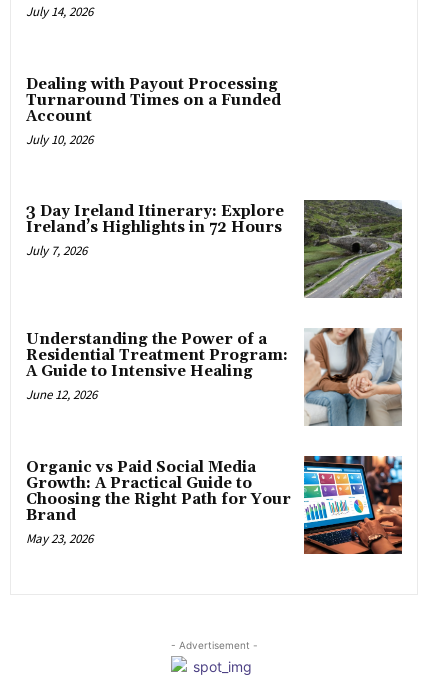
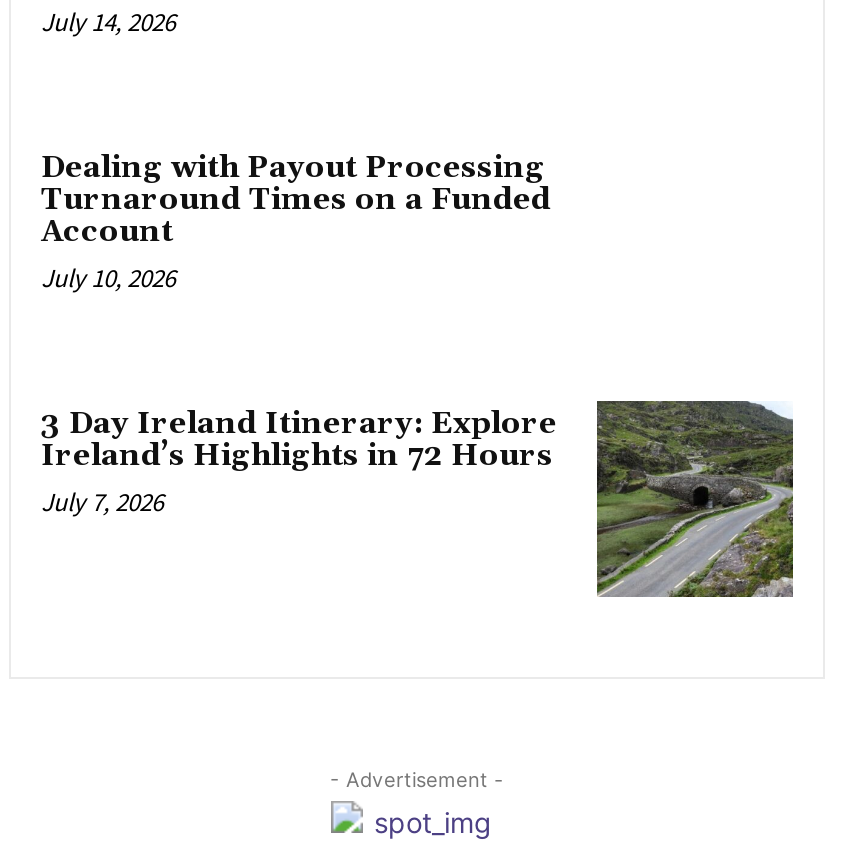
[26,327,403,427] [image] | Understanding the Power of a | Residential Treatment Program: | A Guide to Intensive Healing | June 12, 2026 -> none
[26,455,403,555] [image] | Organic vs Paid Social Media | Growth: A Practical Guide to | Choosing the Right Path for Your | Brand | May 23, 2026 -> none

